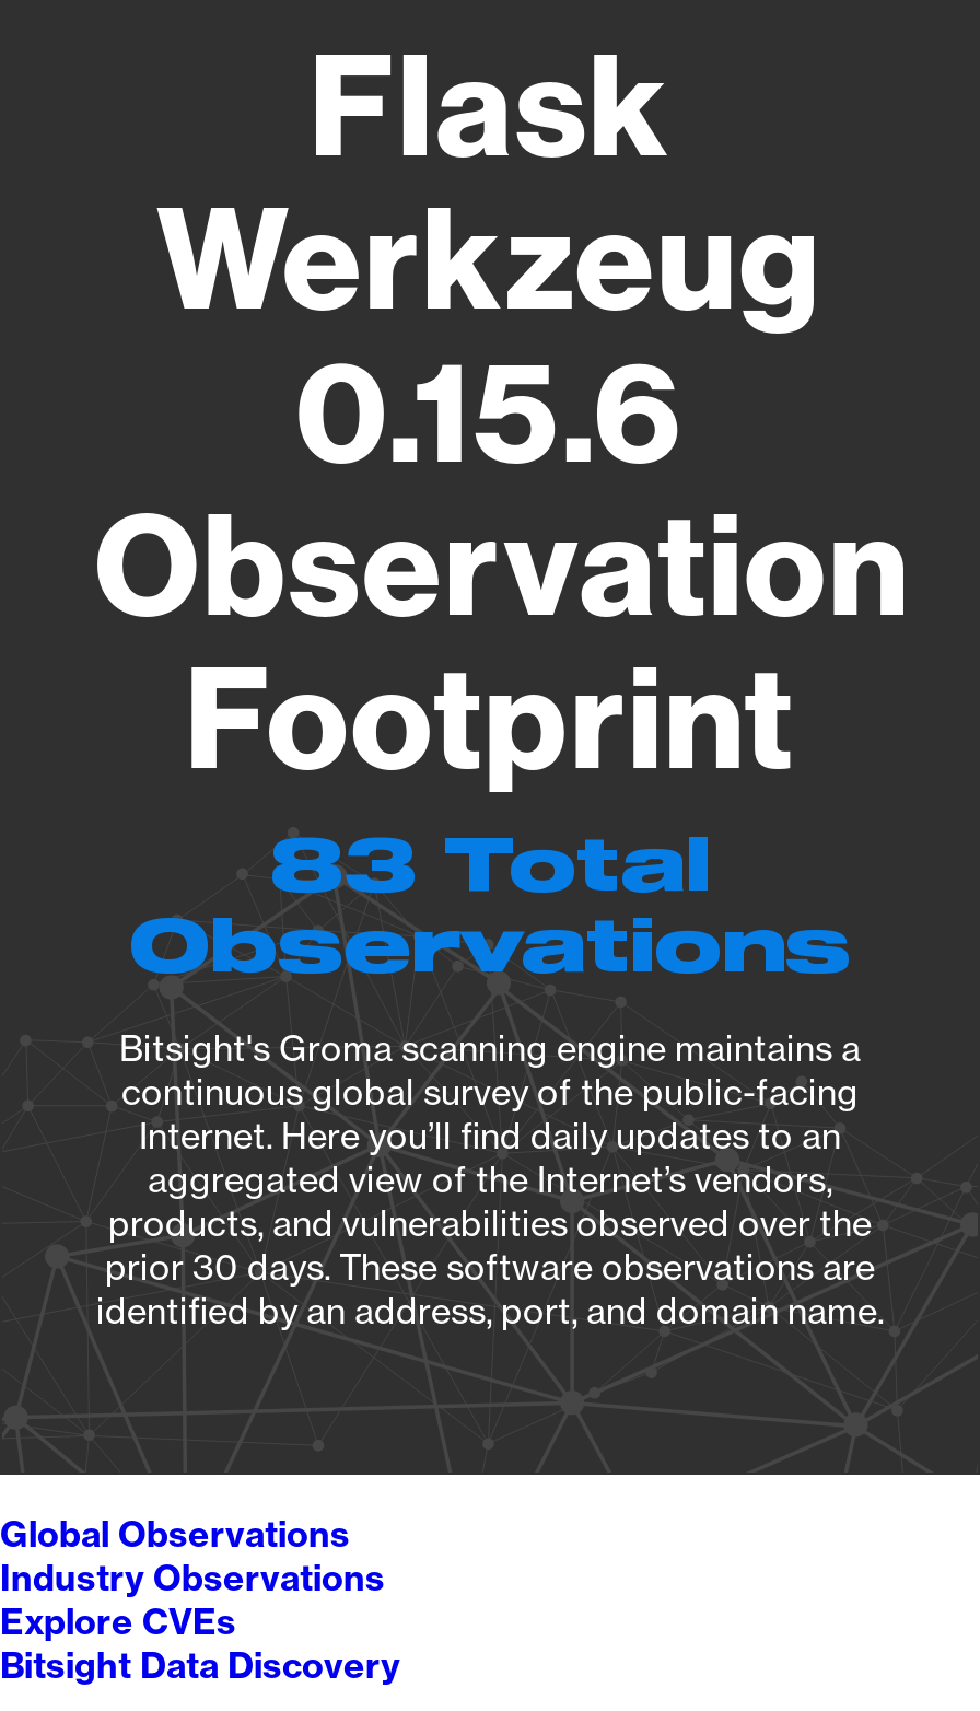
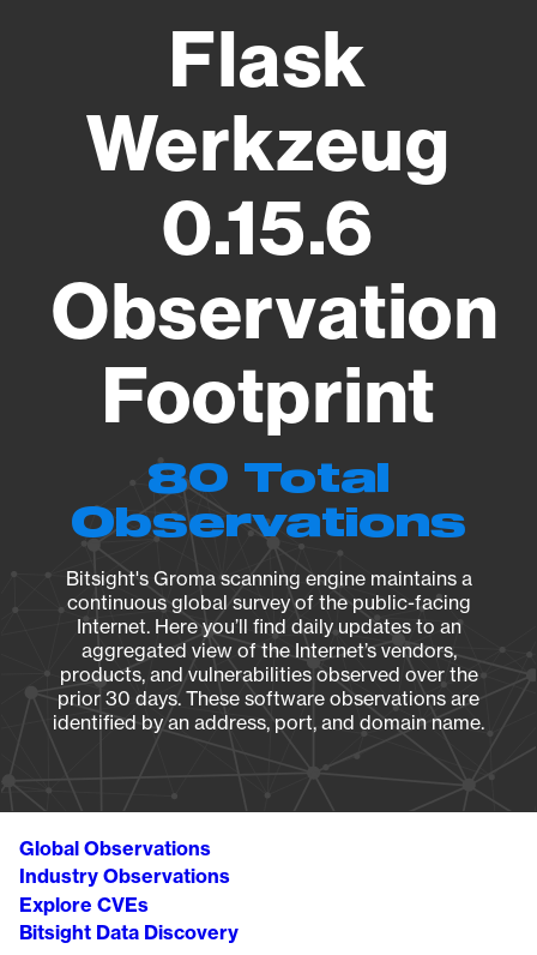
[270,831,710,906] 83 Total -> [147,460,390,500] 80 Total

